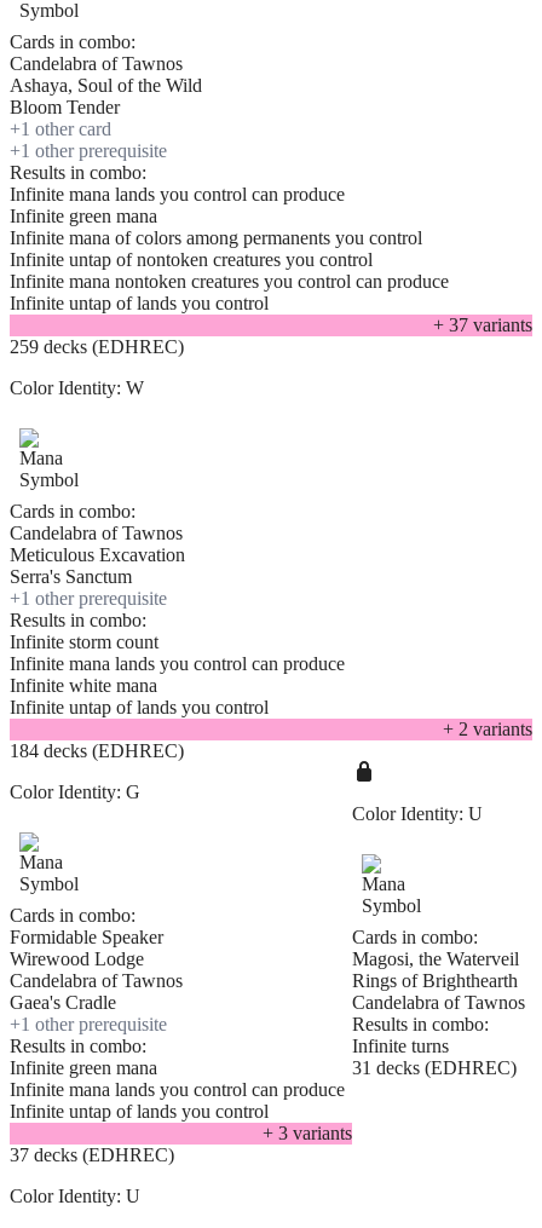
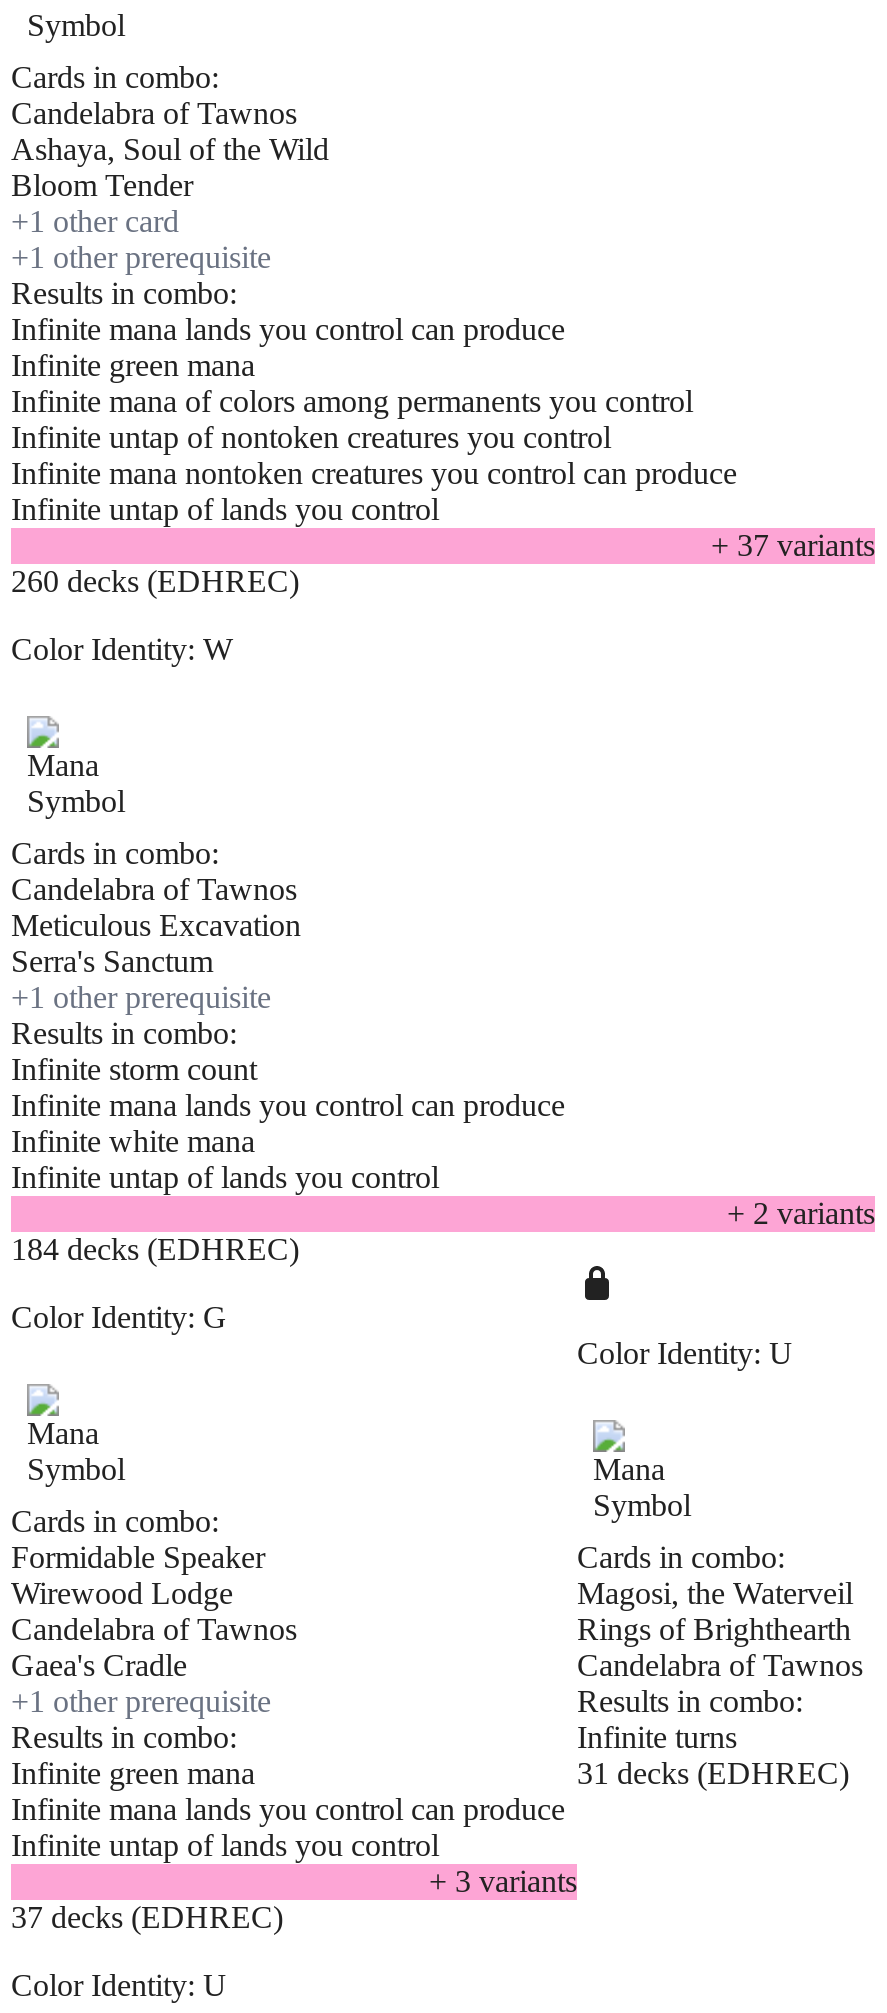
[10,336,184,357] 259 decks (EDHREC) -> [11,564,299,598] 260 decks (EDHREC)

